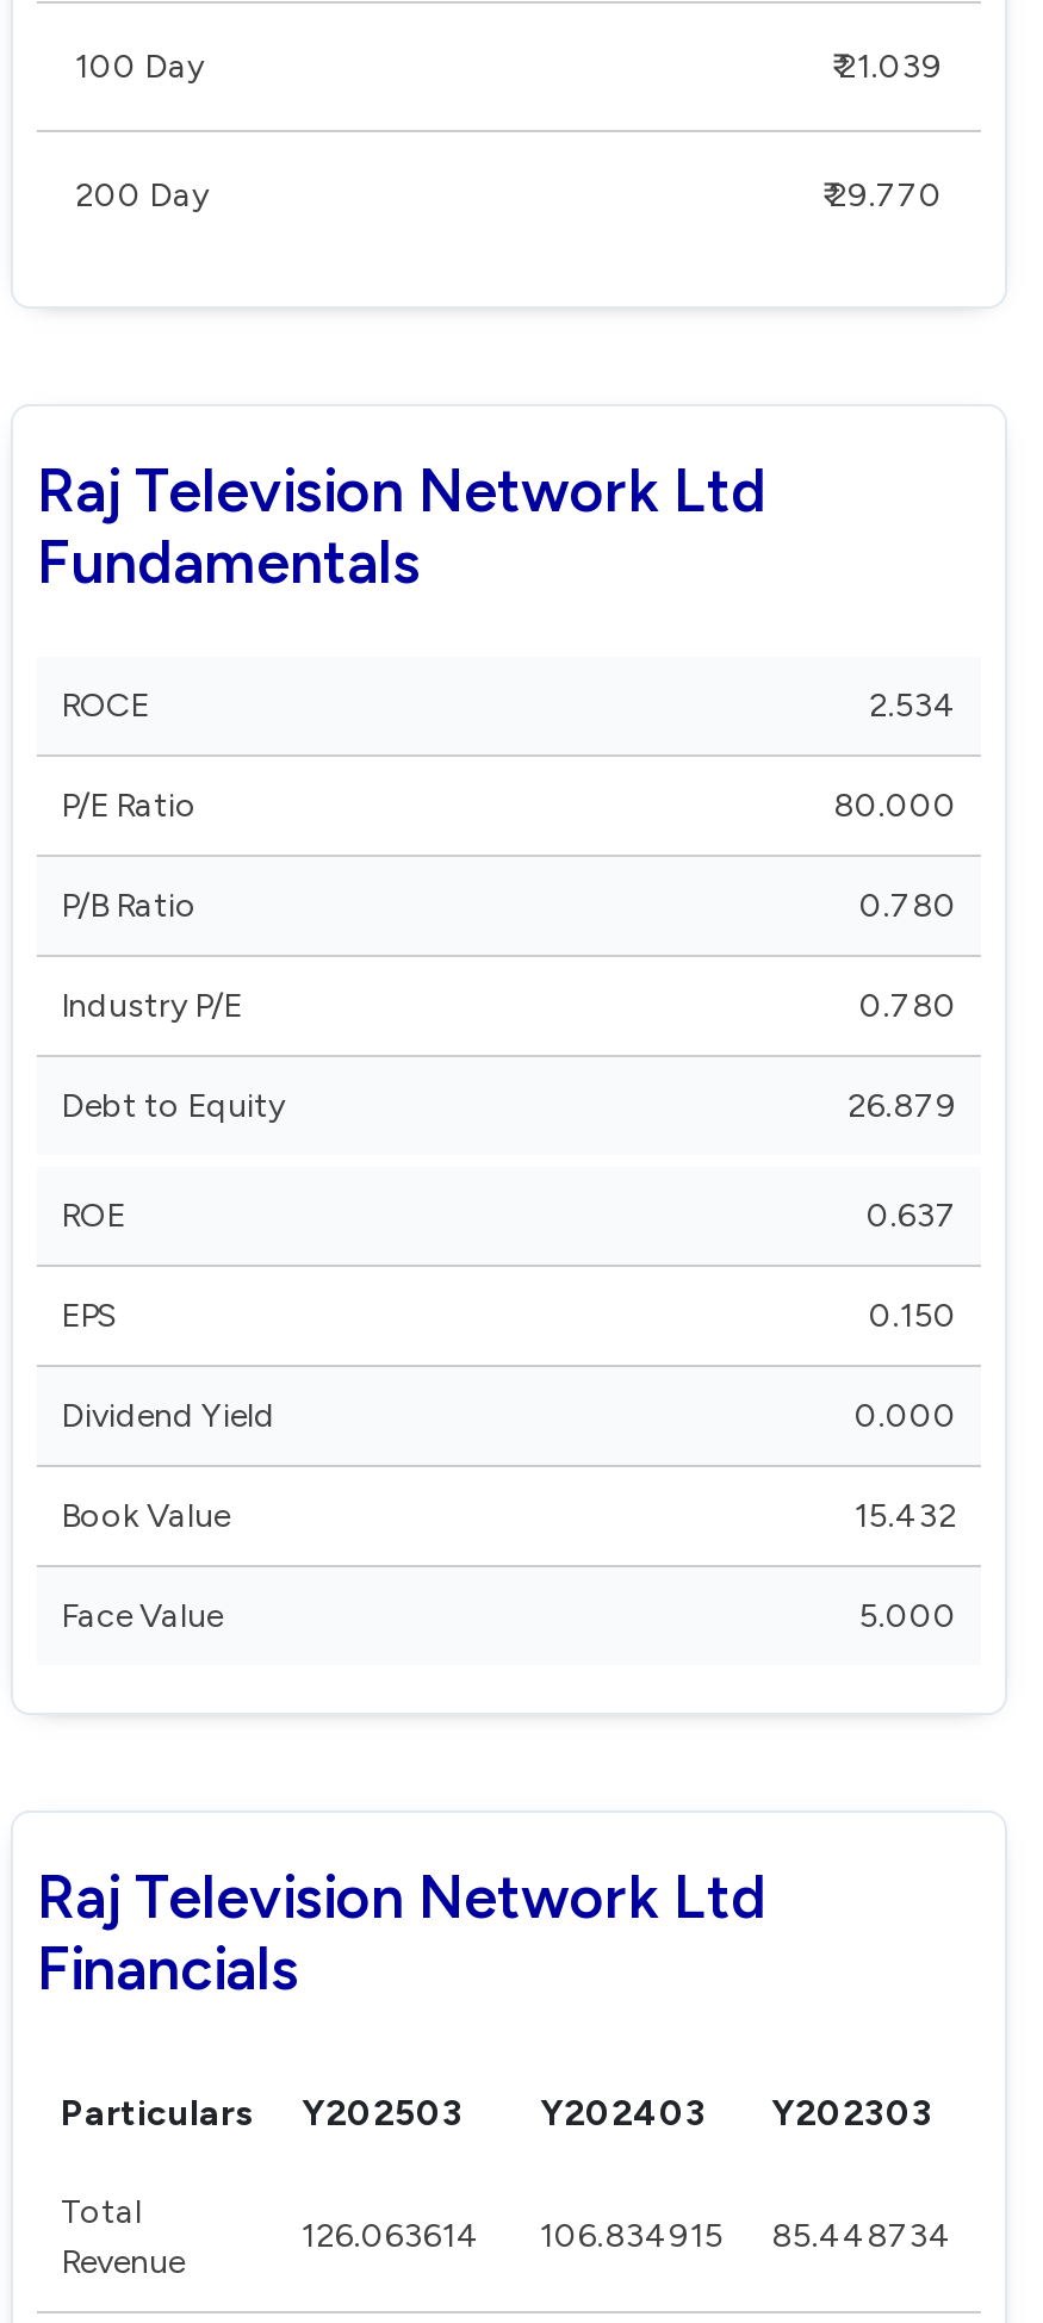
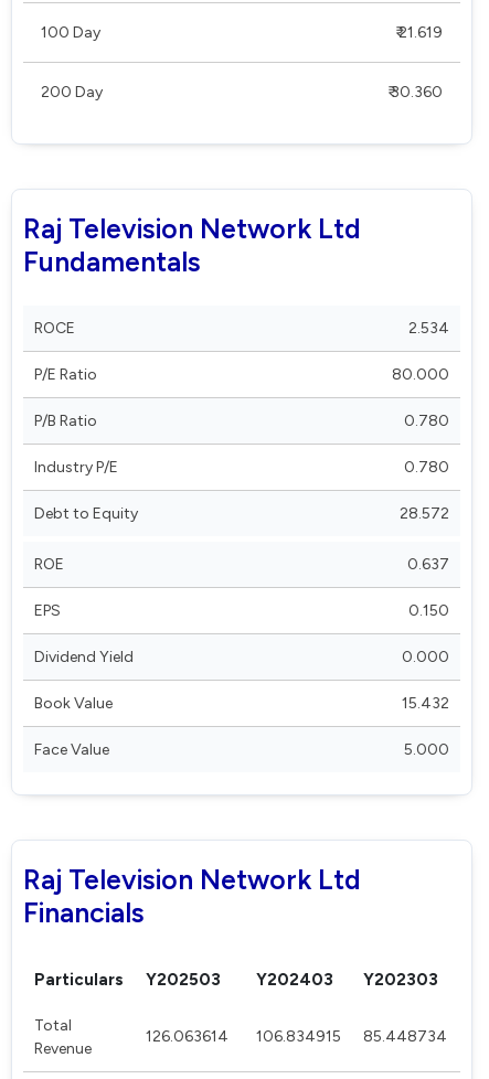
[831,46,943,87] ₹ 21.039 -> [395,23,443,42] ₹ 21.619
[821,175,943,216] ₹ 29.770 -> [387,83,443,102] ₹ 30.360
[848,1086,957,1126] 26.879 -> [400,504,449,523] 28.572

